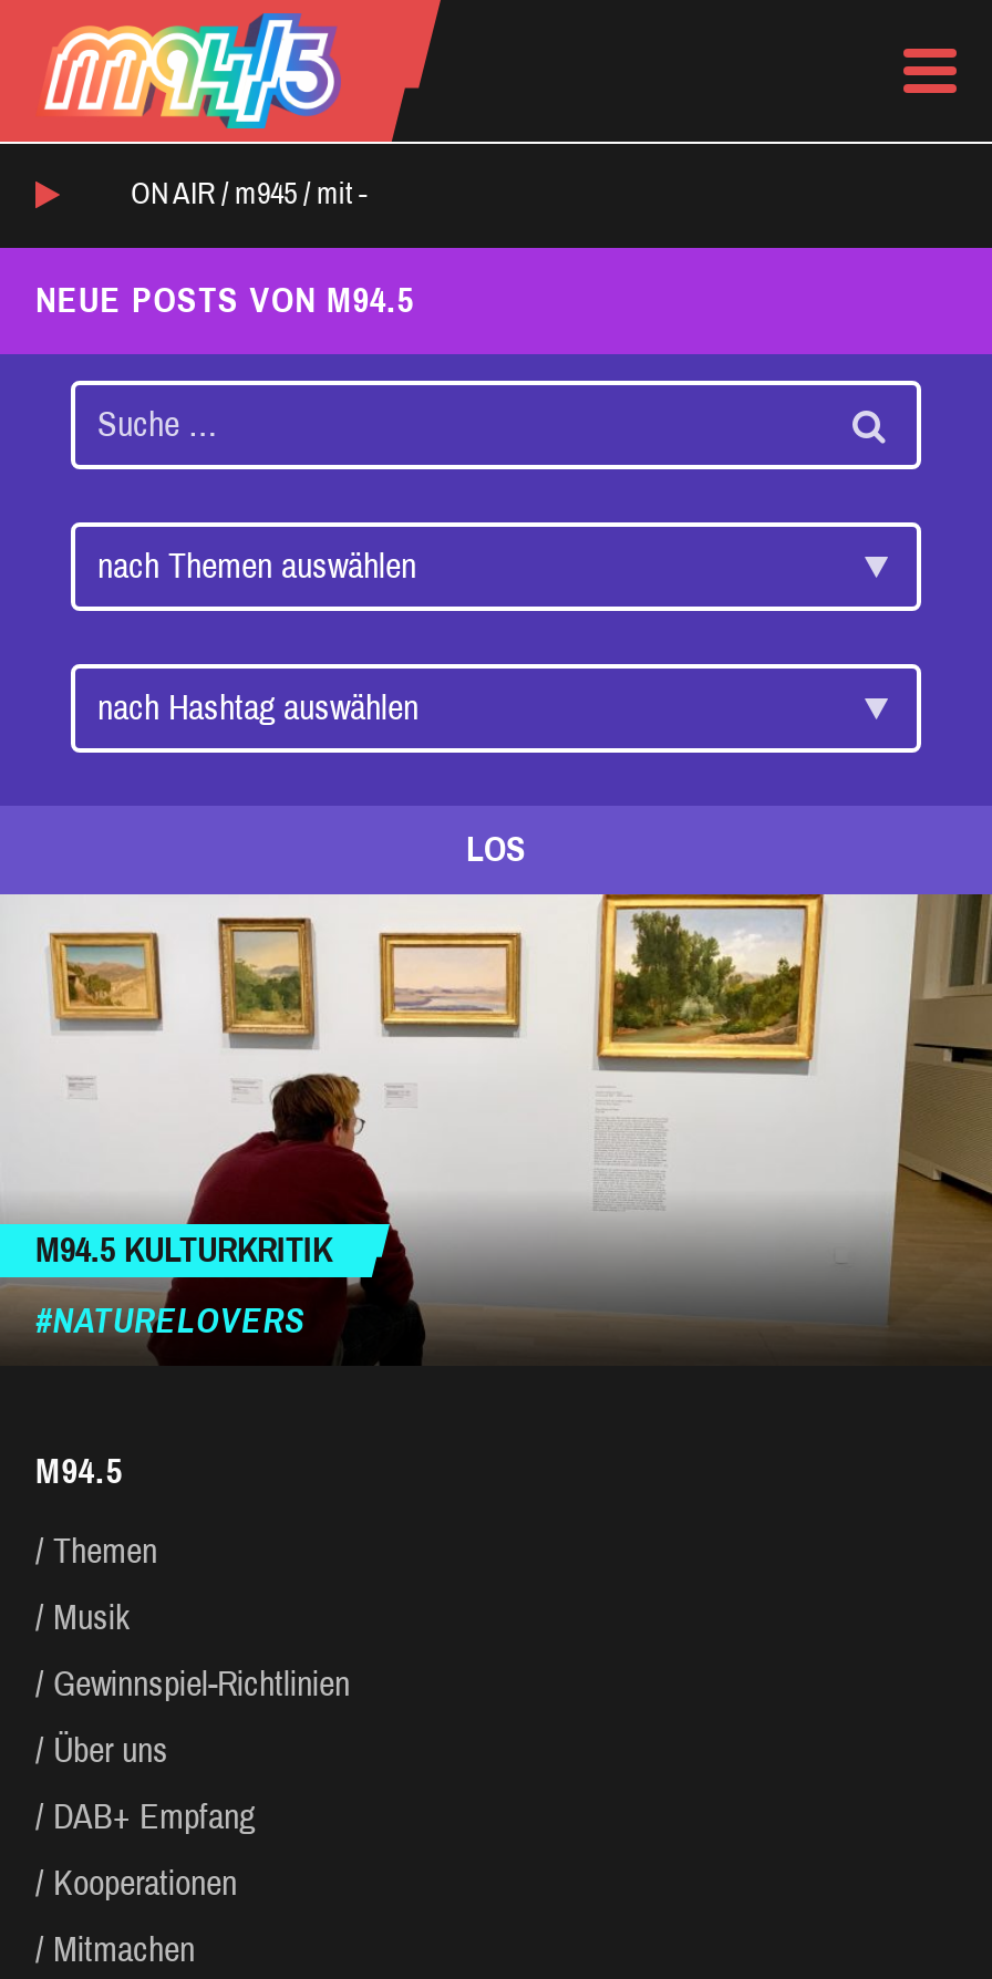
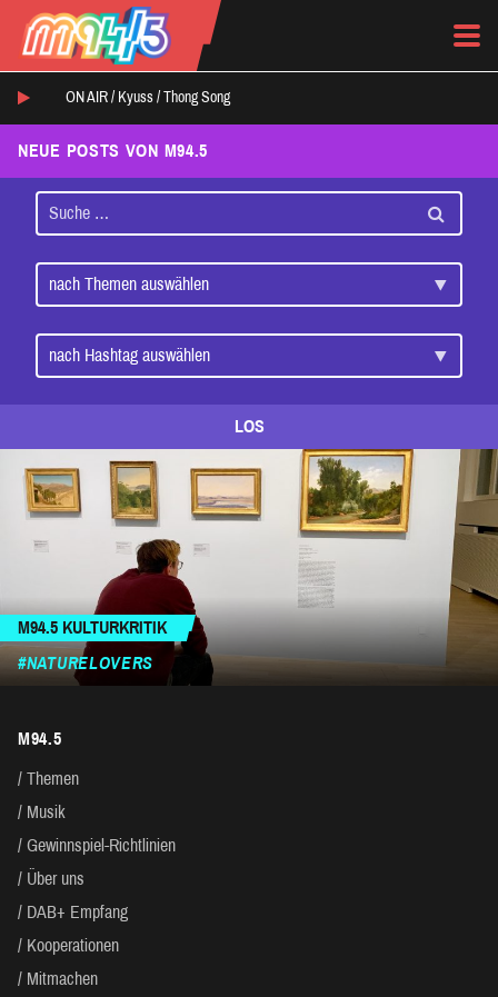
[131,178,368,211] ON AIR / m945 / mit - -> [66,89,230,106] ON AIR / Kyuss / Thong Song

